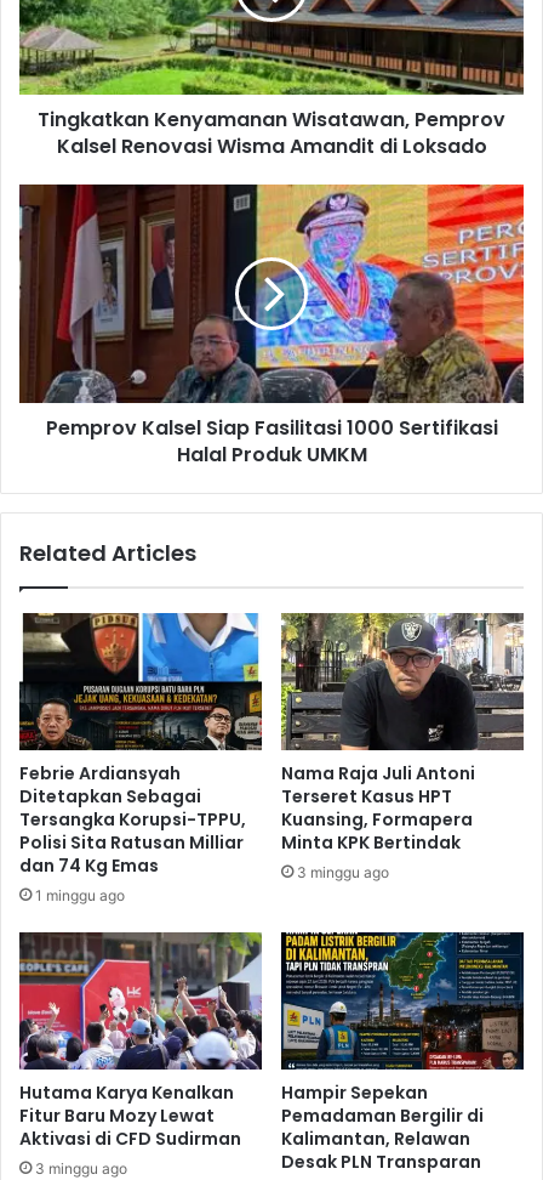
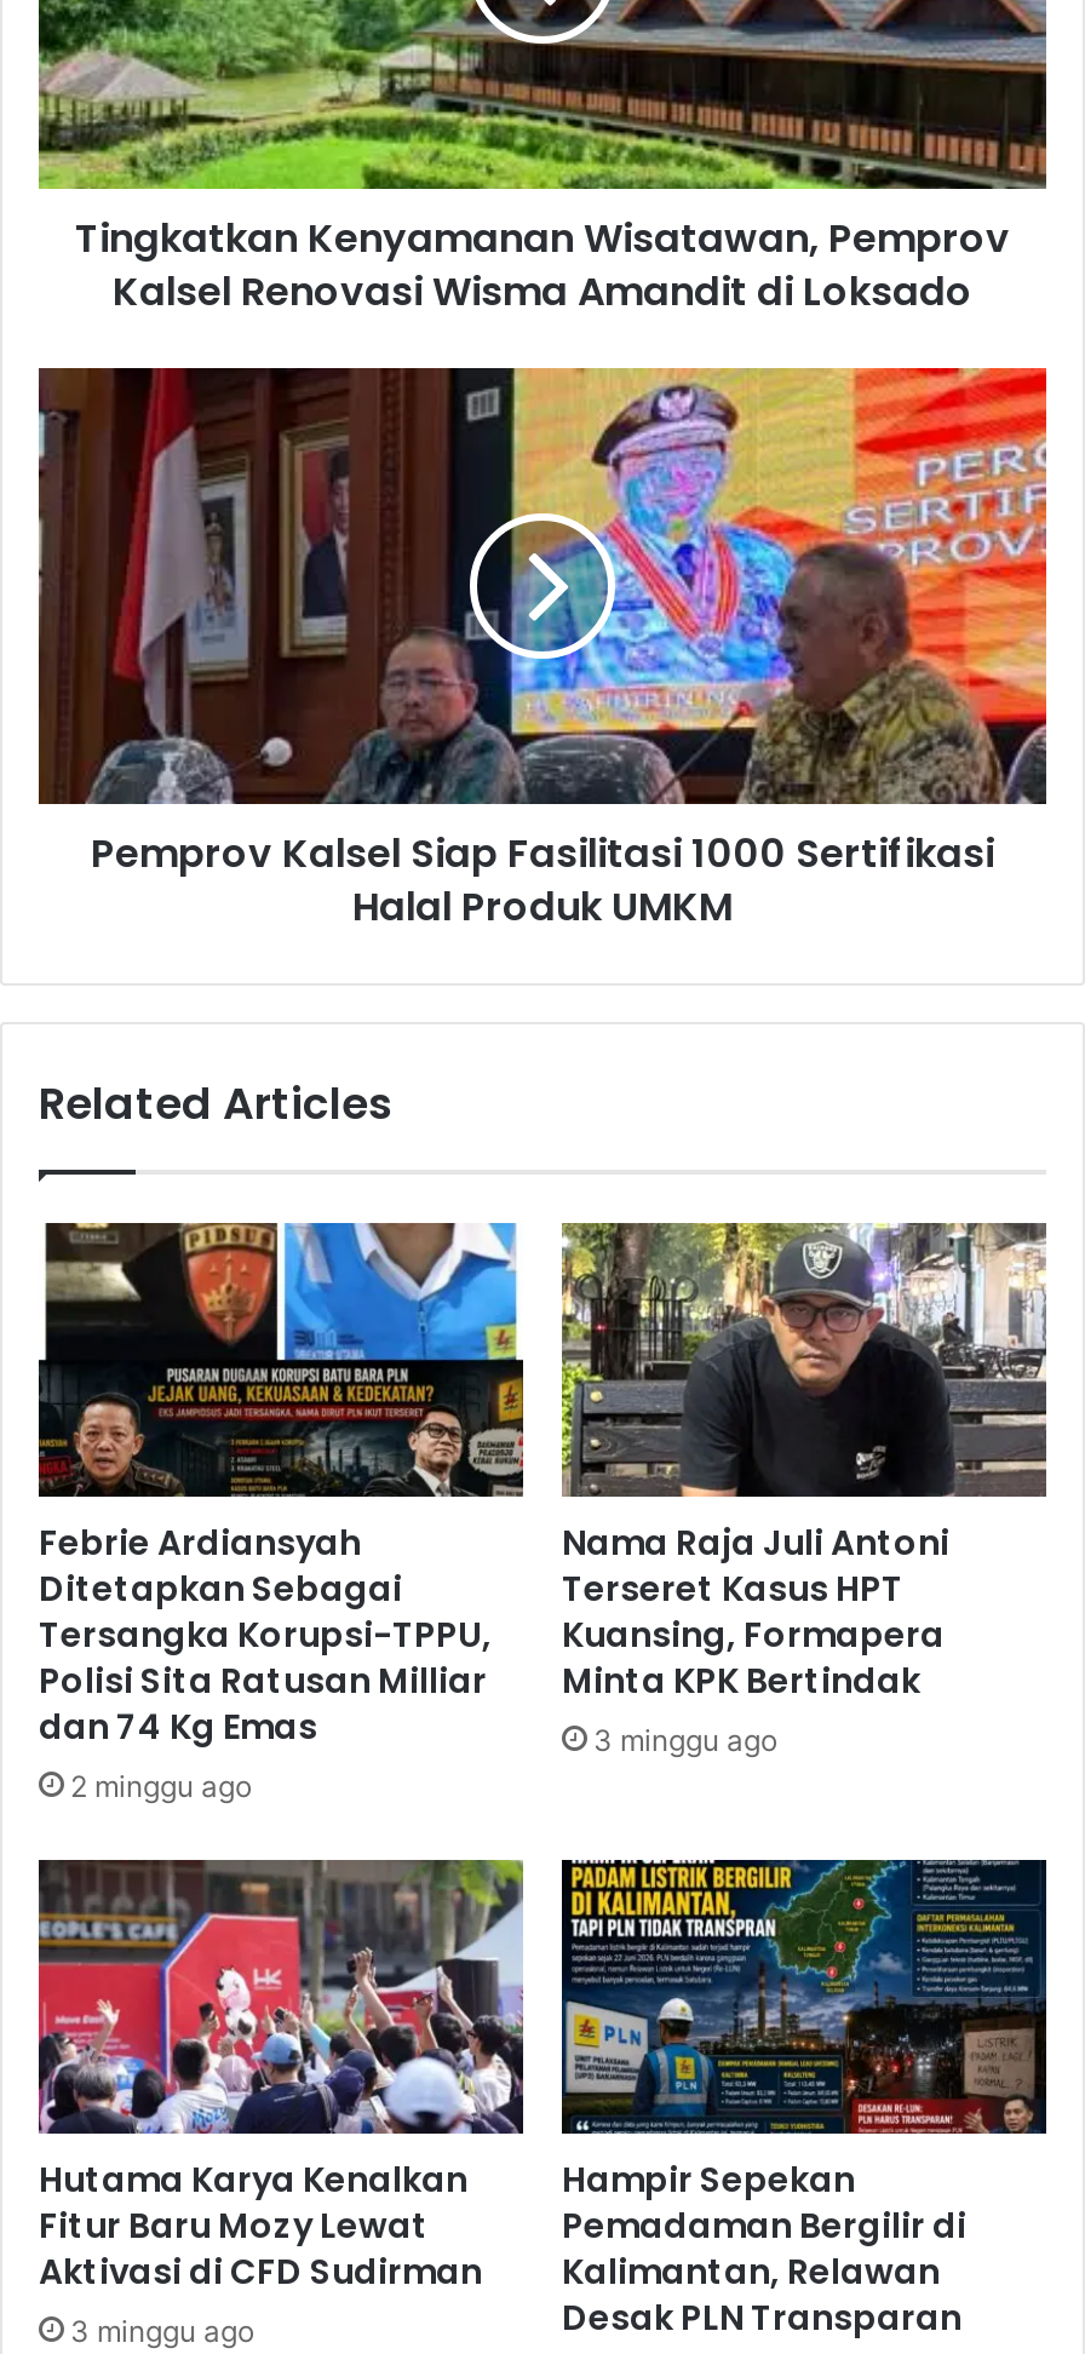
[35,887,125,905] 1 minggu ago -> [70,1769,252,1805] 2 minggu ago

